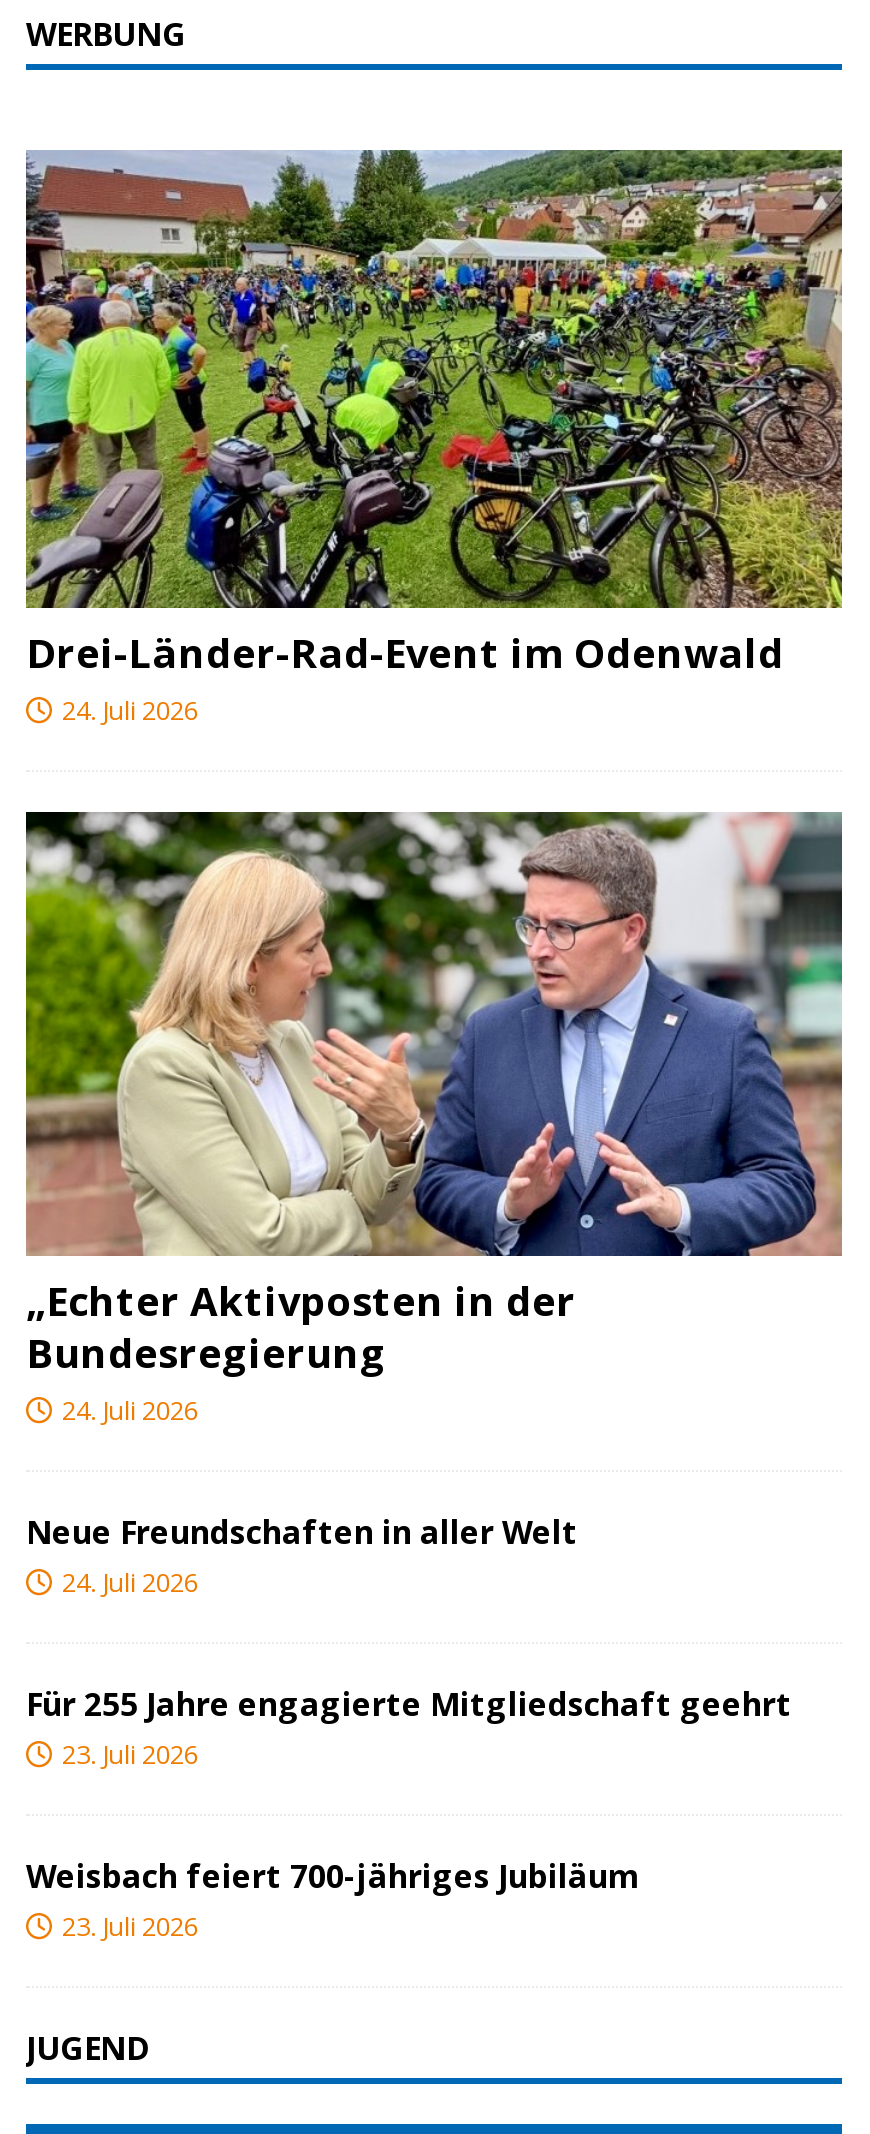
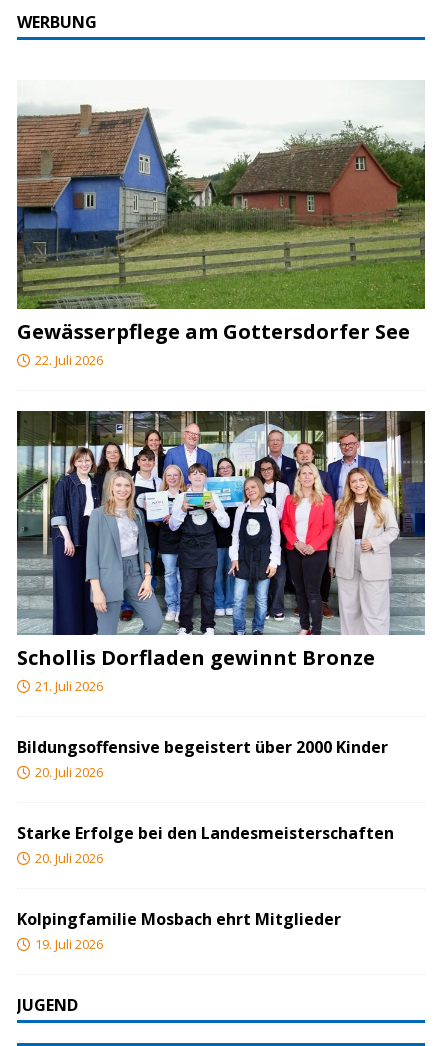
[24,148,844,728] [image] | Drei-Länder-Rad-Event im Odenwald | 24. Juli 2026 -> [16,80,426,369] [image] | Gewässerpflege am Gottersdorfer See | 22. Juli 2026
[24,810,844,1429] [image] | „Echter Aktivposten in der | Bundesregierung | 24. Juli 2026 -> [16,410,426,695] [image] | Schollis Dorfladen gewinnt Bronze | 21. Juli 2026
[26,1511,578,1601] Neue Freundschaften in aller Welt | 24. Juli 2026 -> [17,736,388,781] Bildungsoffensive begeistert über 2000 Kinder | 20. Juli 2026
[26,1683,792,1773] Für 255 Jahre engagierte Mitgliedschaft geehrt | 23. Juli 2026 -> [17,822,394,867] Starke Erfolge bei den Landesmeisterschaften | 20. Juli 2026
[26,1855,640,1945] Weisbach feiert 700-jähriges Jubiläum | 23. Juli 2026 -> [17,908,341,953] Kolpingfamilie Mosbach ehrt Mitglieder | 19. Juli 2026

